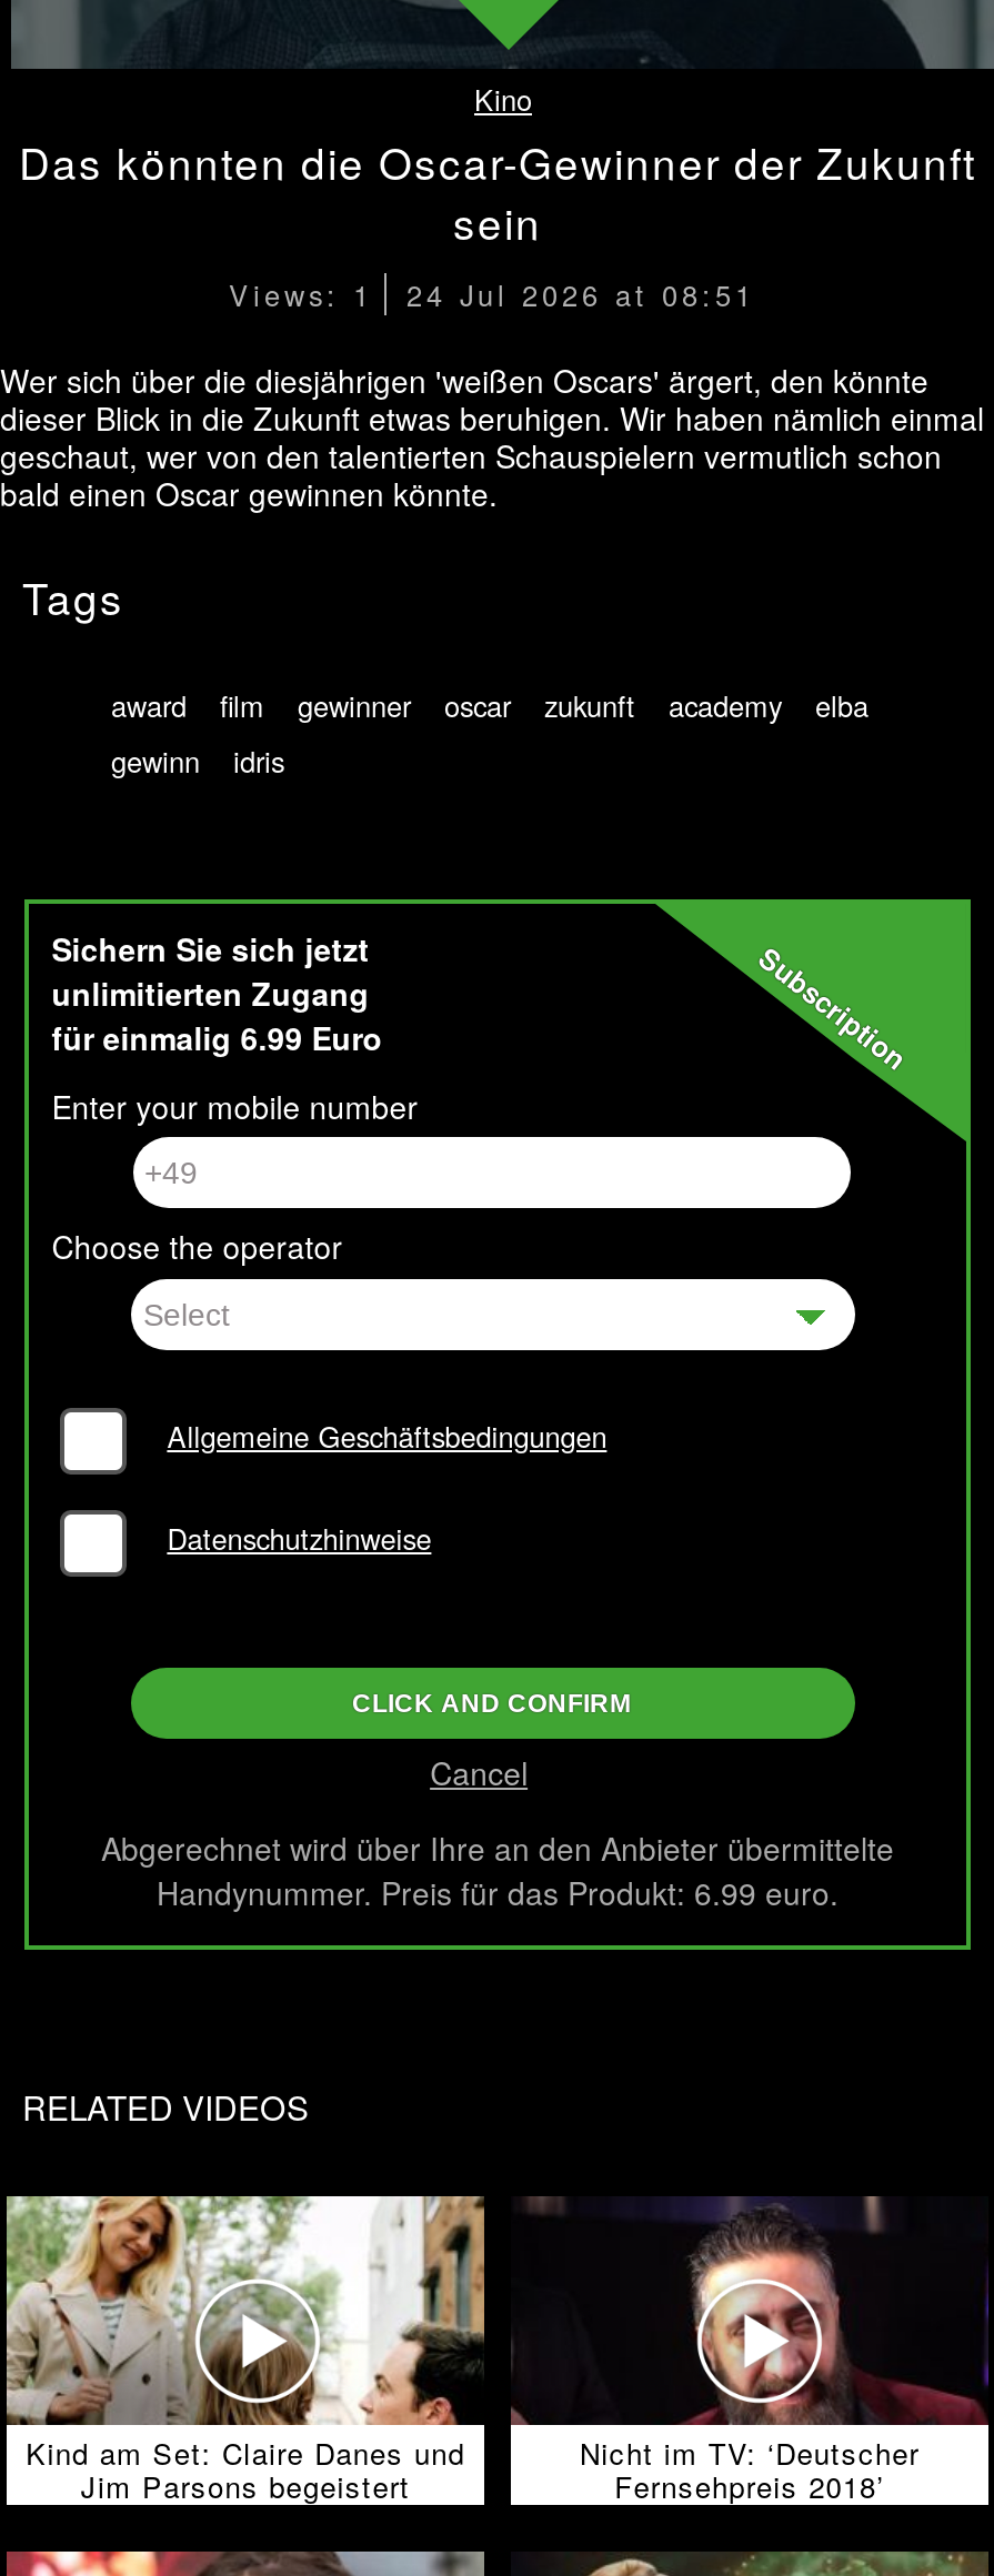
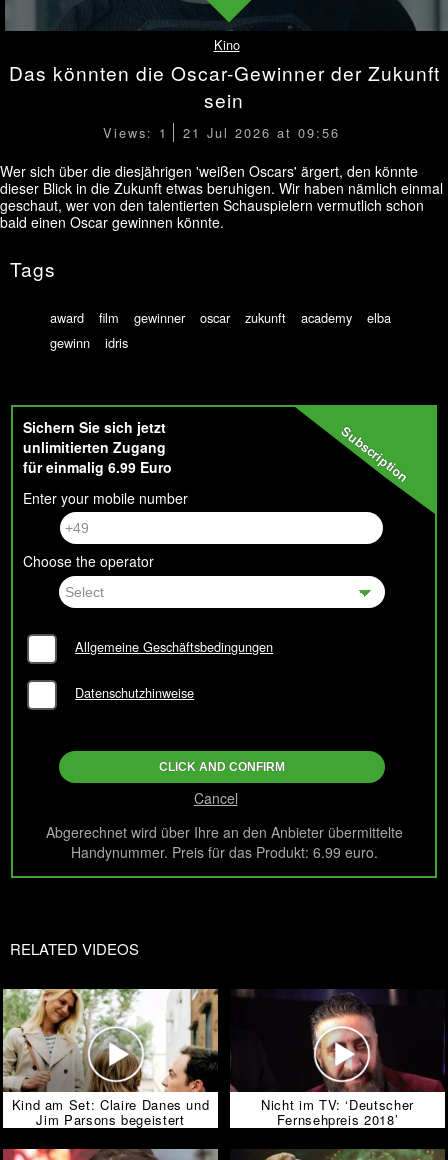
[229,273,755,316] Views: 1 24 Jul 2026 at 08:51 -> [103,123,340,142] Views: 1 21 Jul 2026 at 09:56

